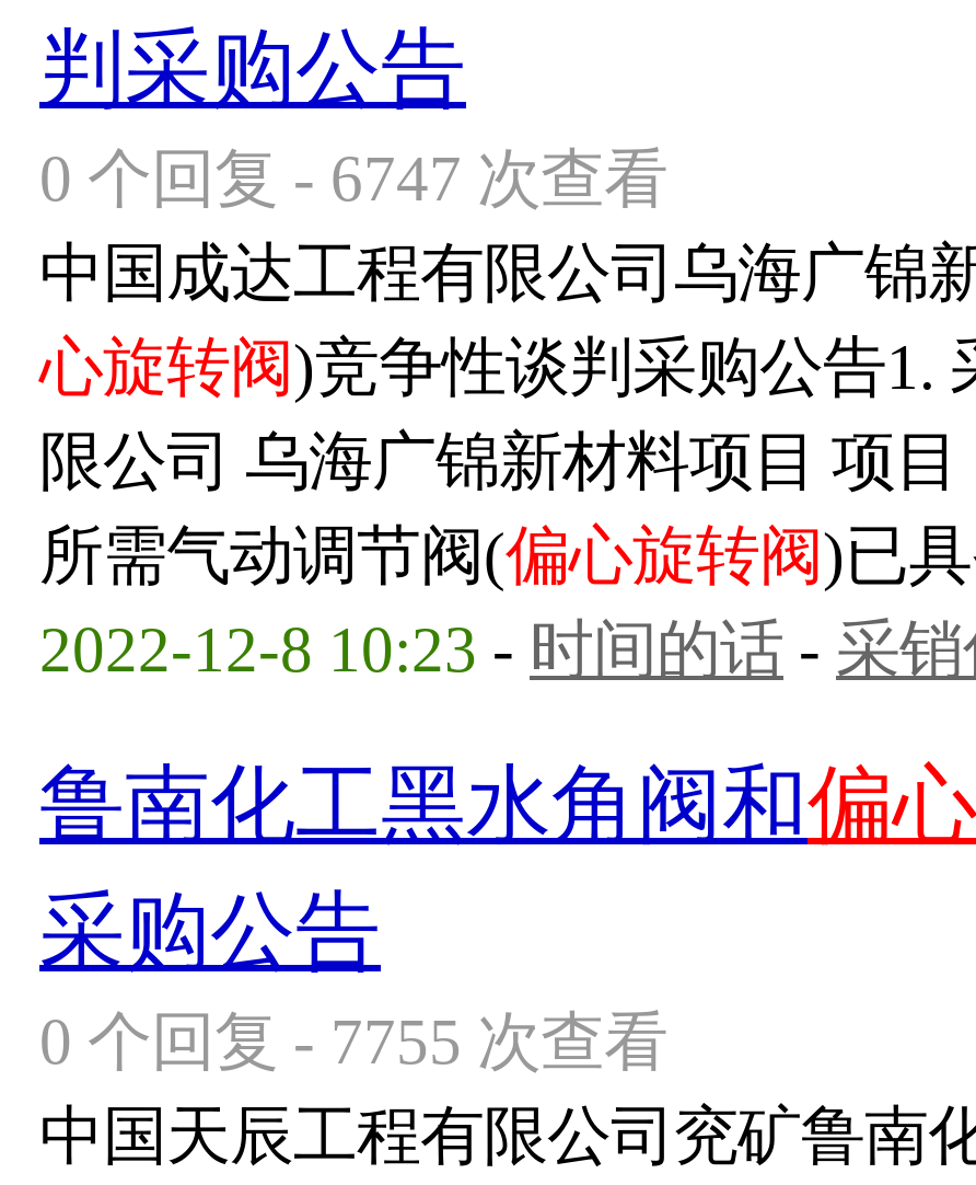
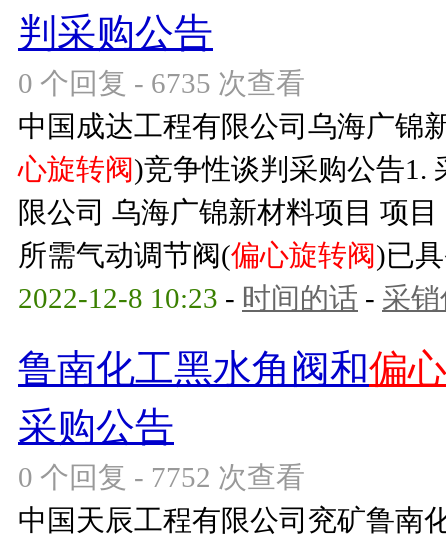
[39,143,667,214] 0 个回复 - 6747 次查看 -> [18,67,305,99] 0 个回复 - 6735 次查看
[39,1006,667,1077] 0 个回复 - 7755 次查看 -> [18,461,305,493] 0 个回复 - 7752 次查看

